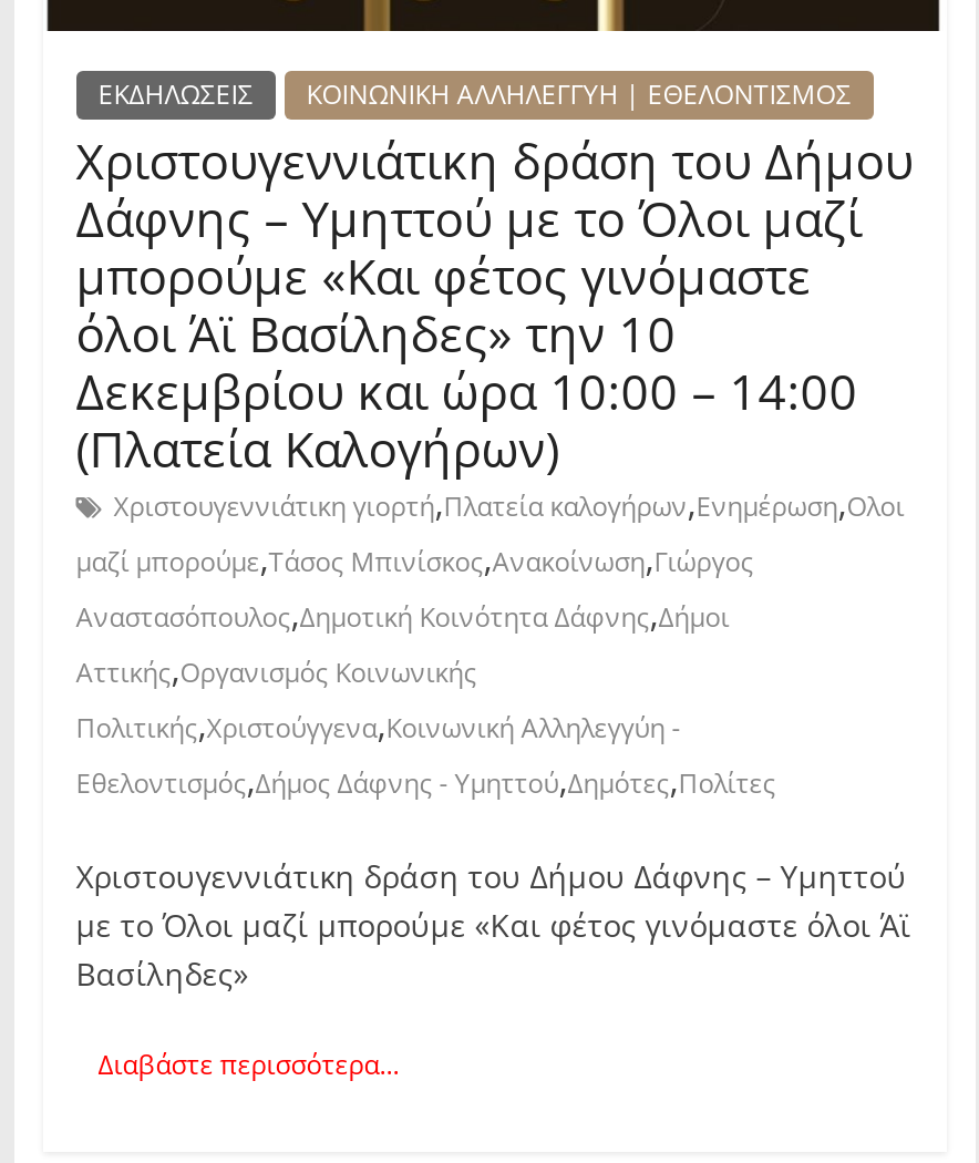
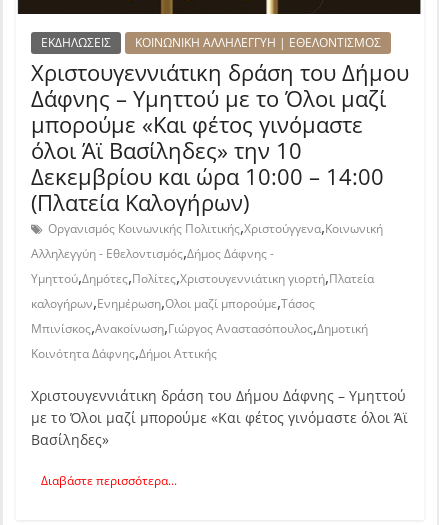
[76,479,904,805] Χριστουγεννιάτικη γιορτή,Πλατεία καλογήρων,Ενημέρωση,Ολοι | μαζί μπορούμε,Τάσος Μπινίσκος,Ανακοίνωση,Γιώργος | Αναστασόπουλος,Δημοτική Κοινότητα Δάφνης,Δήμοι | Αττικής,Οργανισμός Κοινωνικής | Πολιτικής,Χριστούγγενα,Κοινωνική Αλληλεγγύη - | Εθελοντισμός,Δήμος Δάφνης - Υμηττού,Δημότες,Πολίτες -> [31,216,383,363] Οργανισμός Κοινωνικής Πολιτικής,Χριστούγγενα,Κοινωνική | Αλληλεγγύη - Εθελοντισμός,Δήμος Δάφνης - | Υμηττού,Δημότες,Πολίτες,Χριστουγεννιάτικη γιορτή,Πλατεία | καλογήρων,Ενημέρωση,Ολοι μαζί μπορούμε,Τάσος | Μπινίσκος,Ανακοίνωση,Γιώργος Αναστασόπουλος,Δημοτική | Κοινότητα Δάφνης,Δήμοι Αττικής

